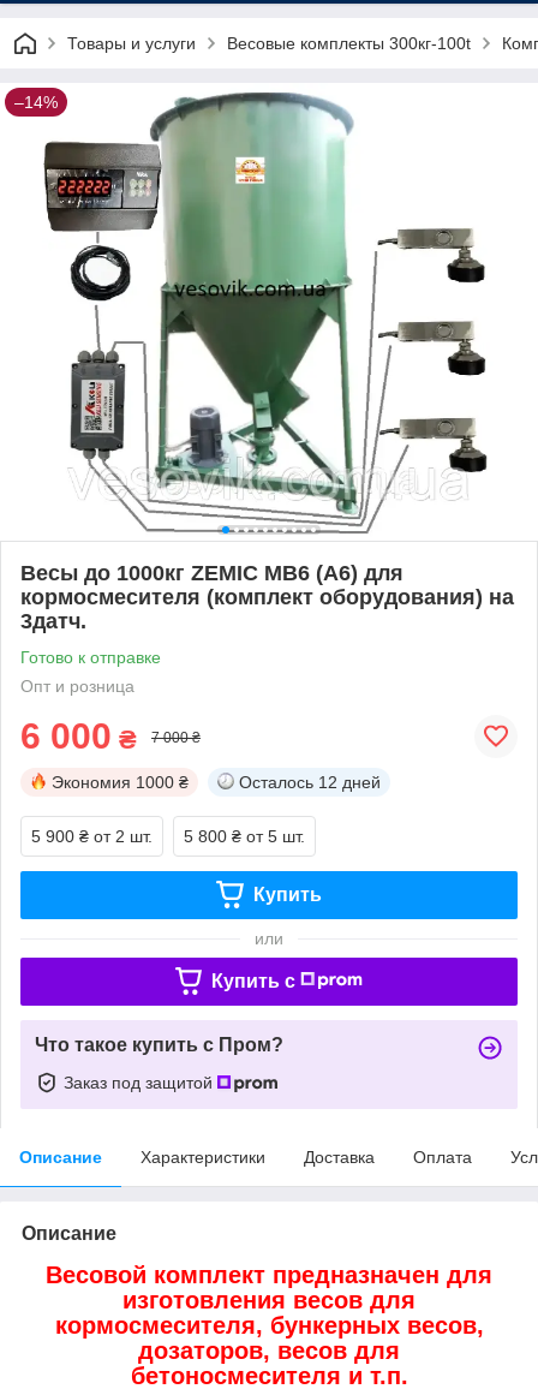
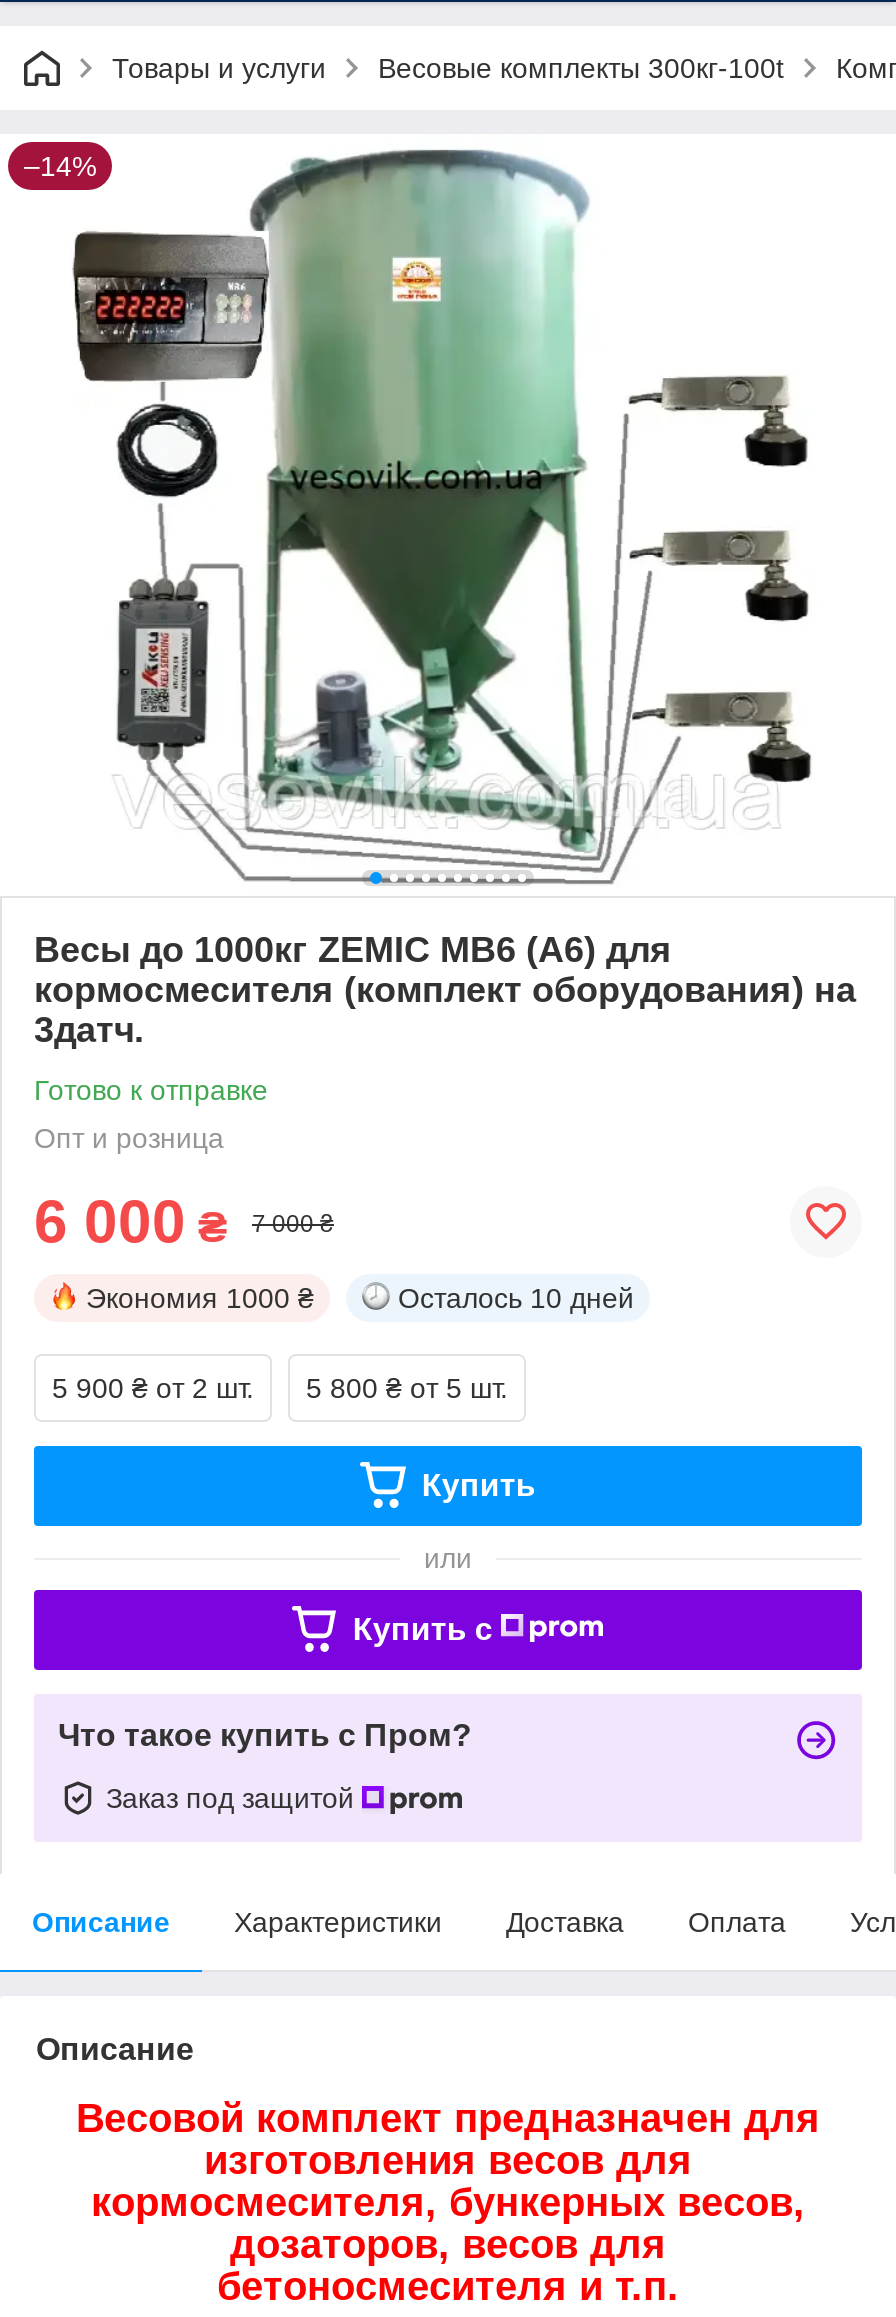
[239,772,381,792] Осталось 12 дней -> [398,1282,634,1314] Осталось 10 дней

